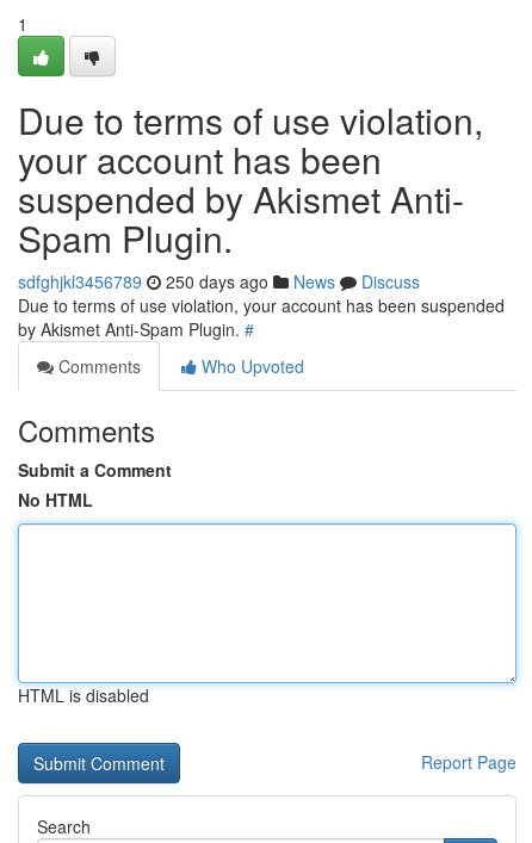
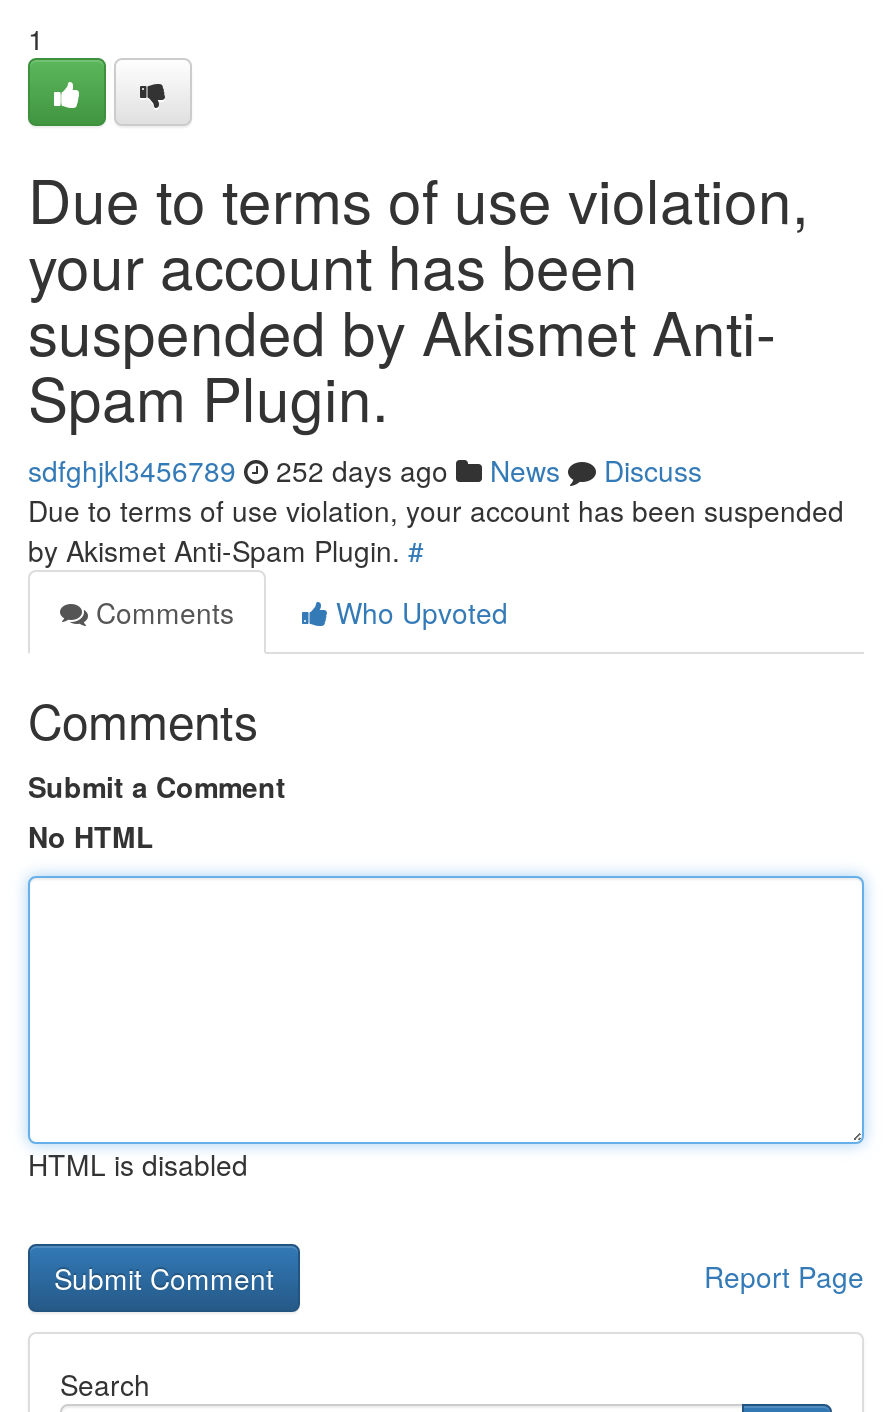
[18,269,420,293] sdfghjkl3456789 250 days ago News Discuss -> [28,450,702,490] sdfghjkl3456789 252 days ago News Discuss

